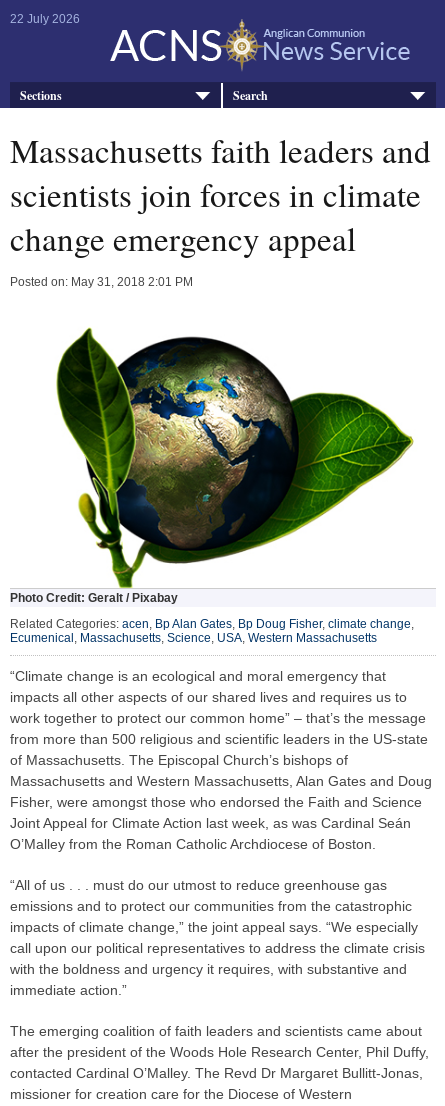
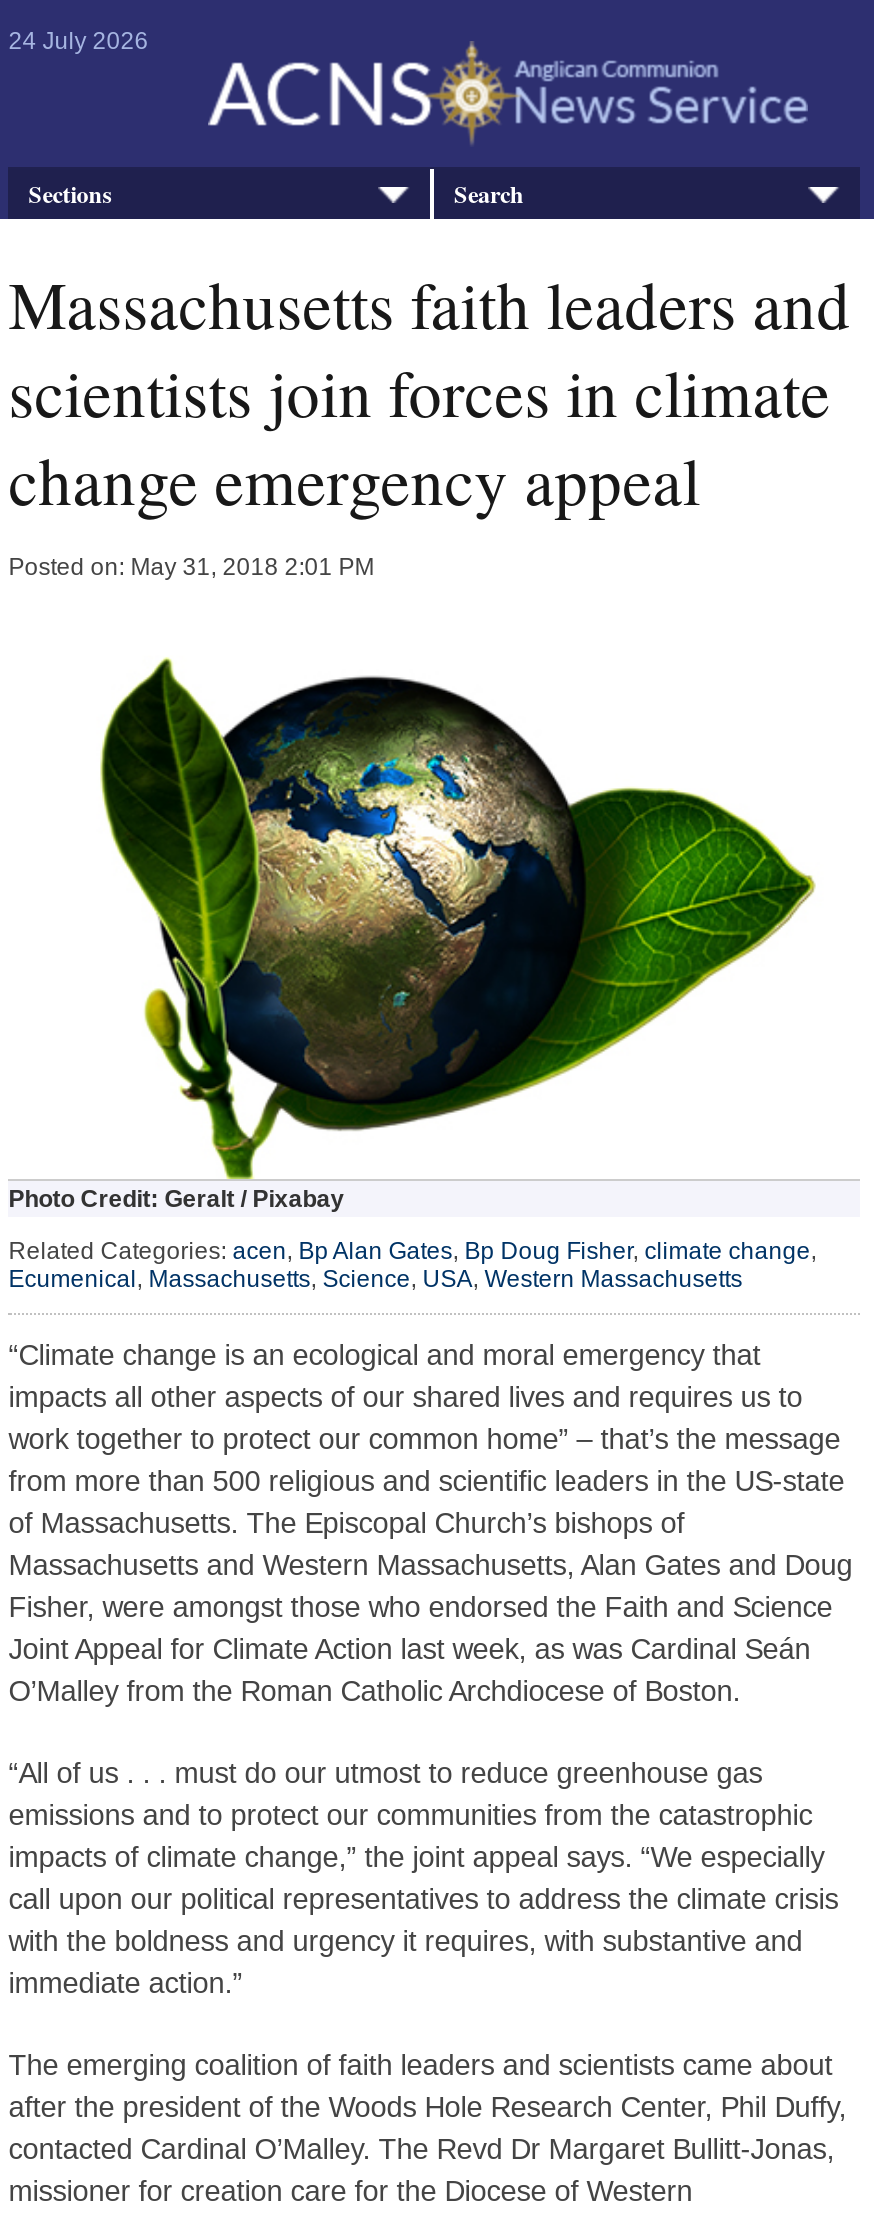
[10,12,80,26] 22 July 2026 -> [8,27,148,55] 24 July 2026

